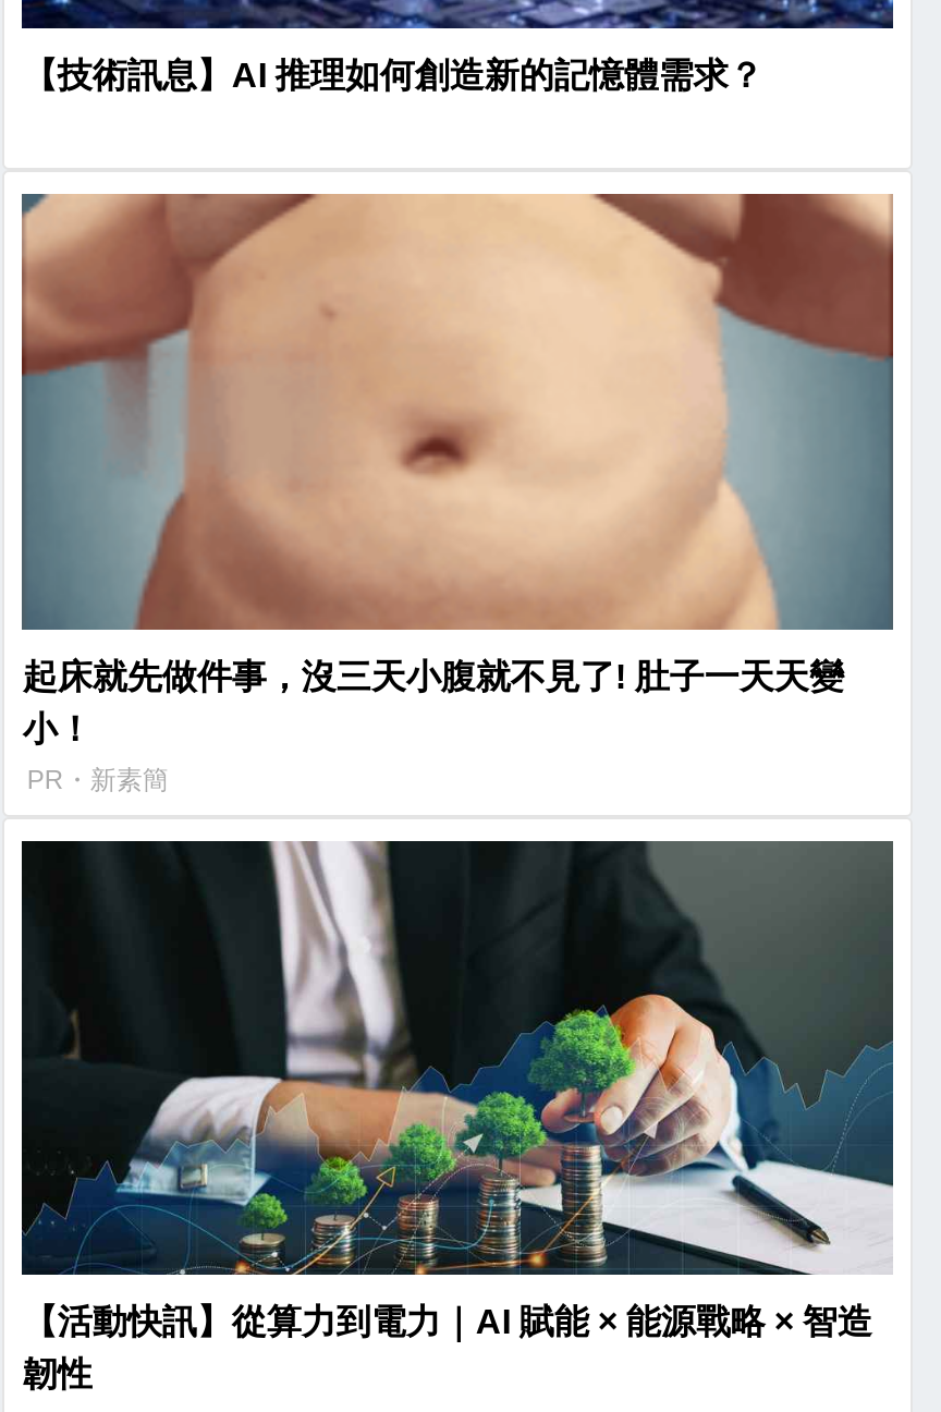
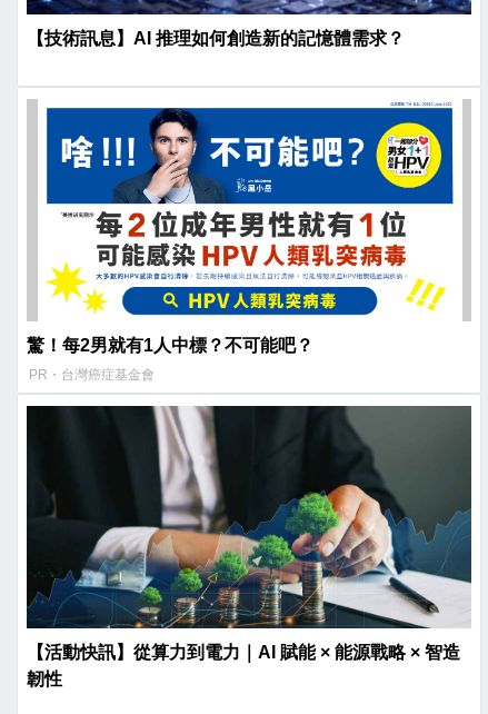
[20,192,893,747] [image] | 起床就先做件事，沒三天小腹就不見了! 肚子一天天變 | 小！ -> [27,99,470,355] [image] | 驚！每2男就有1人中標？不可能吧？
[27,764,169,795] PR・新素簡 -> [29,367,155,382] PR・台灣癌症基金會

